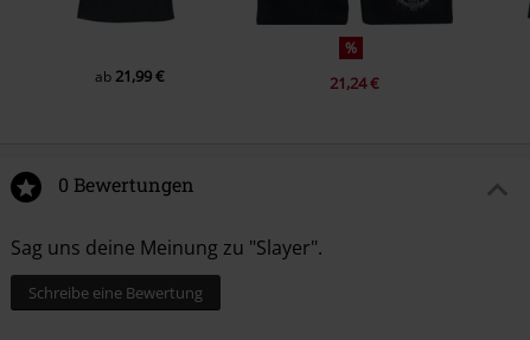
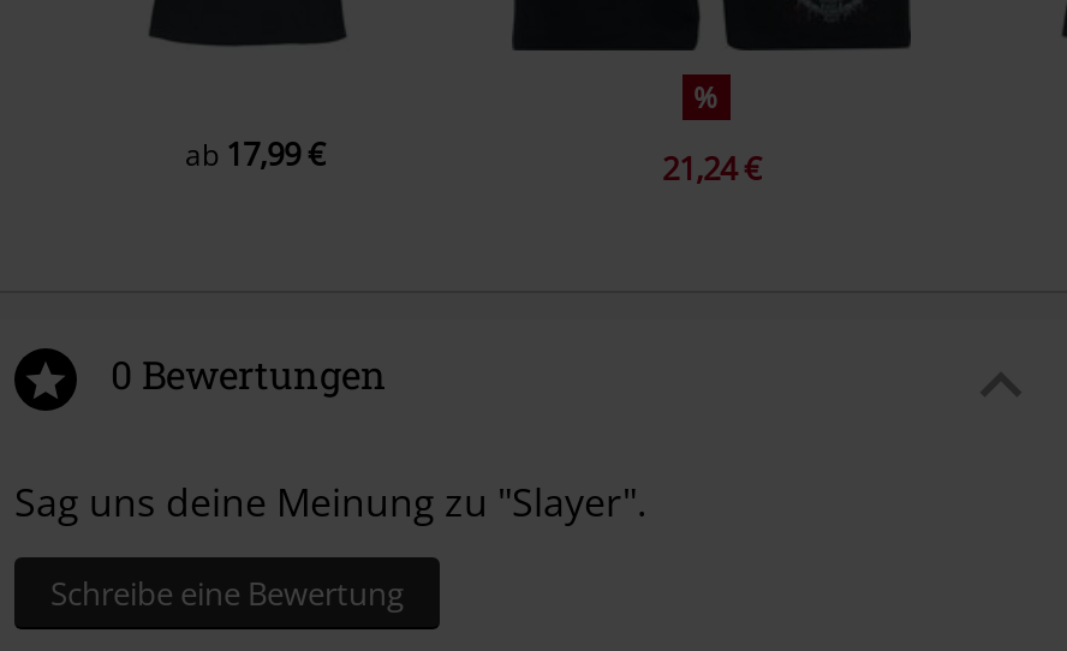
[95,65,164,86] ab 21,99 € -> [185,132,324,175] ab 17,99 €

